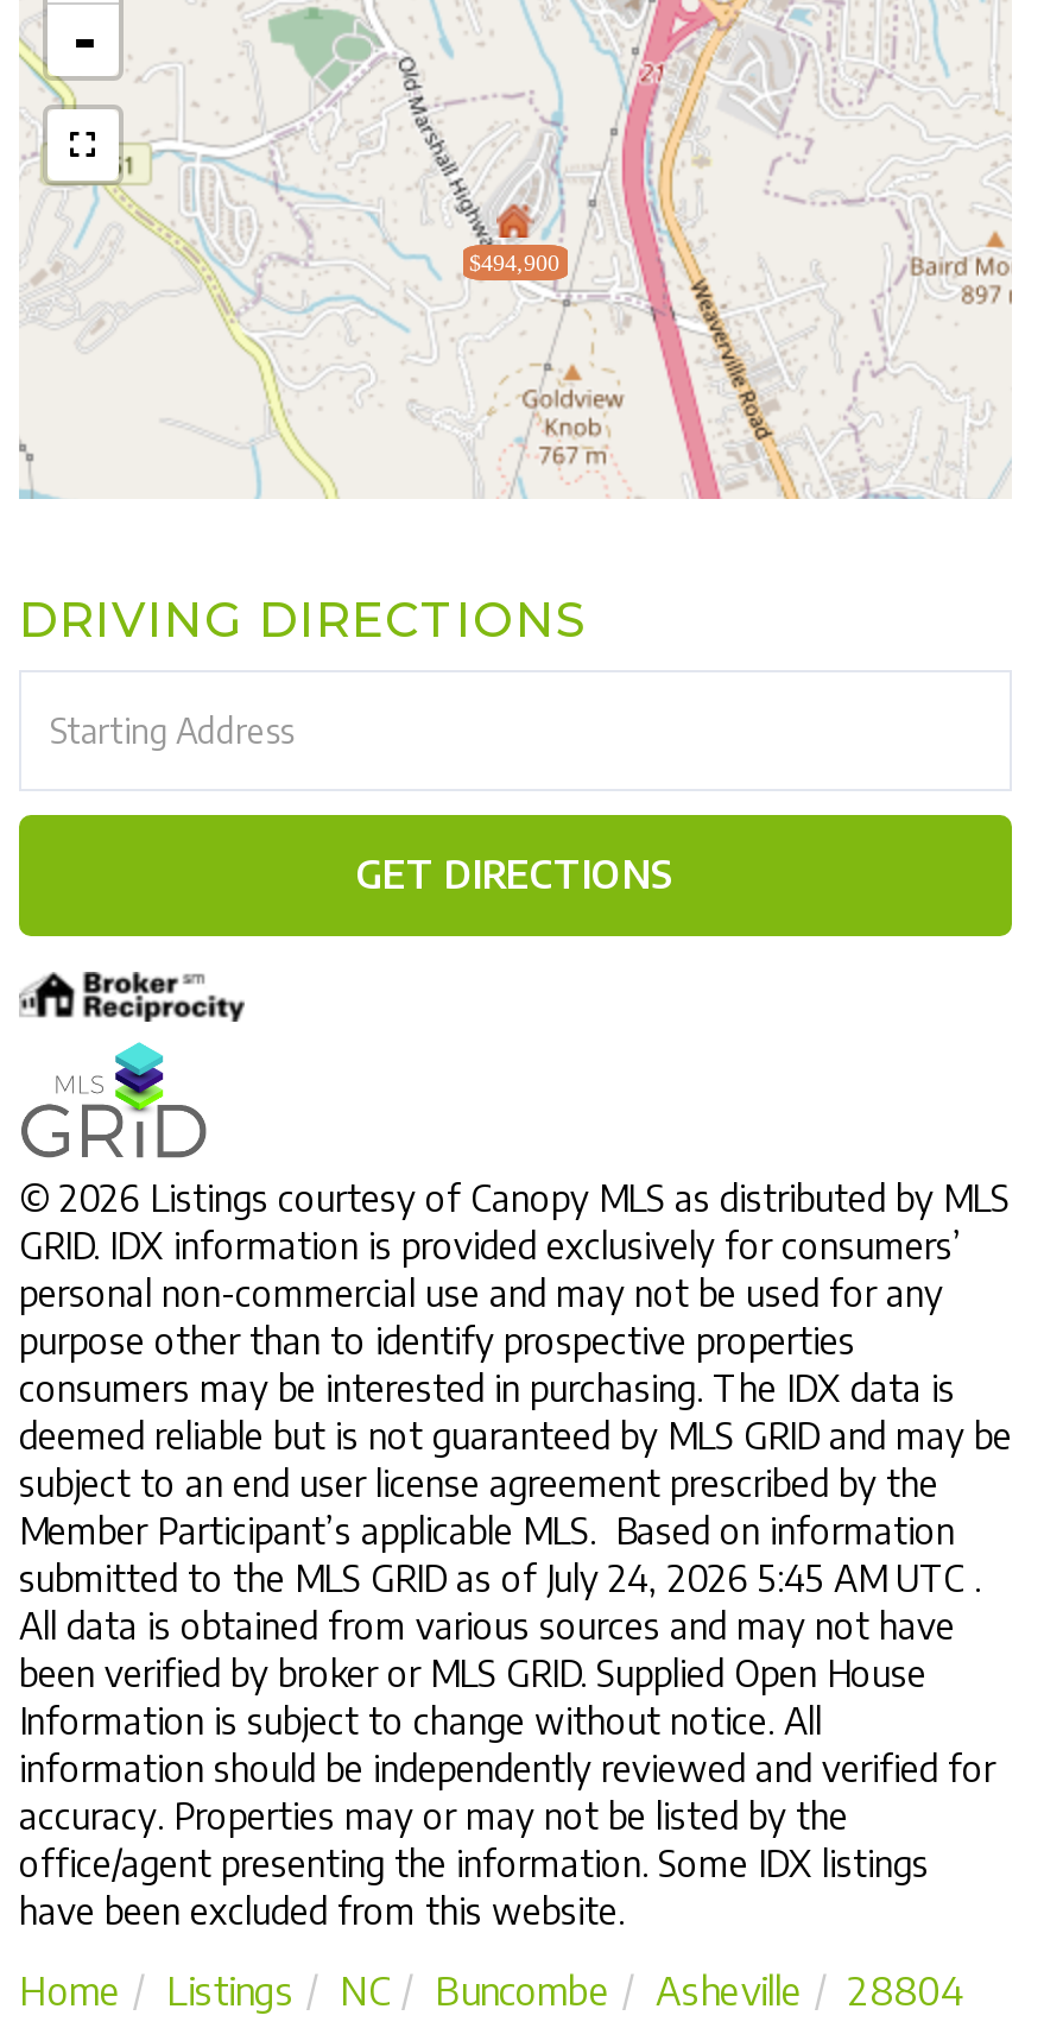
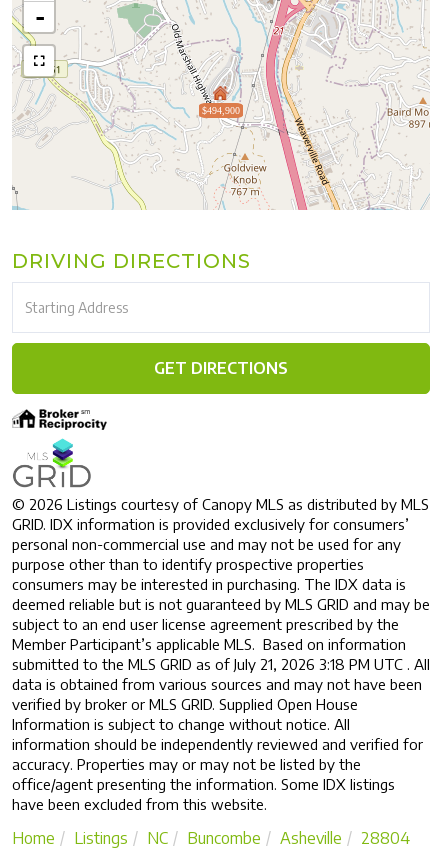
[19,1557,981,1695] submitted to the MLS GRID as of July 24, 2026 5:45 AM UTC . | All data is obtained from various sources and may not have | been verified by broker or MLS GRID. Supplied Open House -> [12,655,430,713] submitted to the MLS GRID as of July 21, 2026 3:18 PM UTC . All | data is obtained from various sources and may not have been | verified by broker or MLS GRID. Supplied Open House

